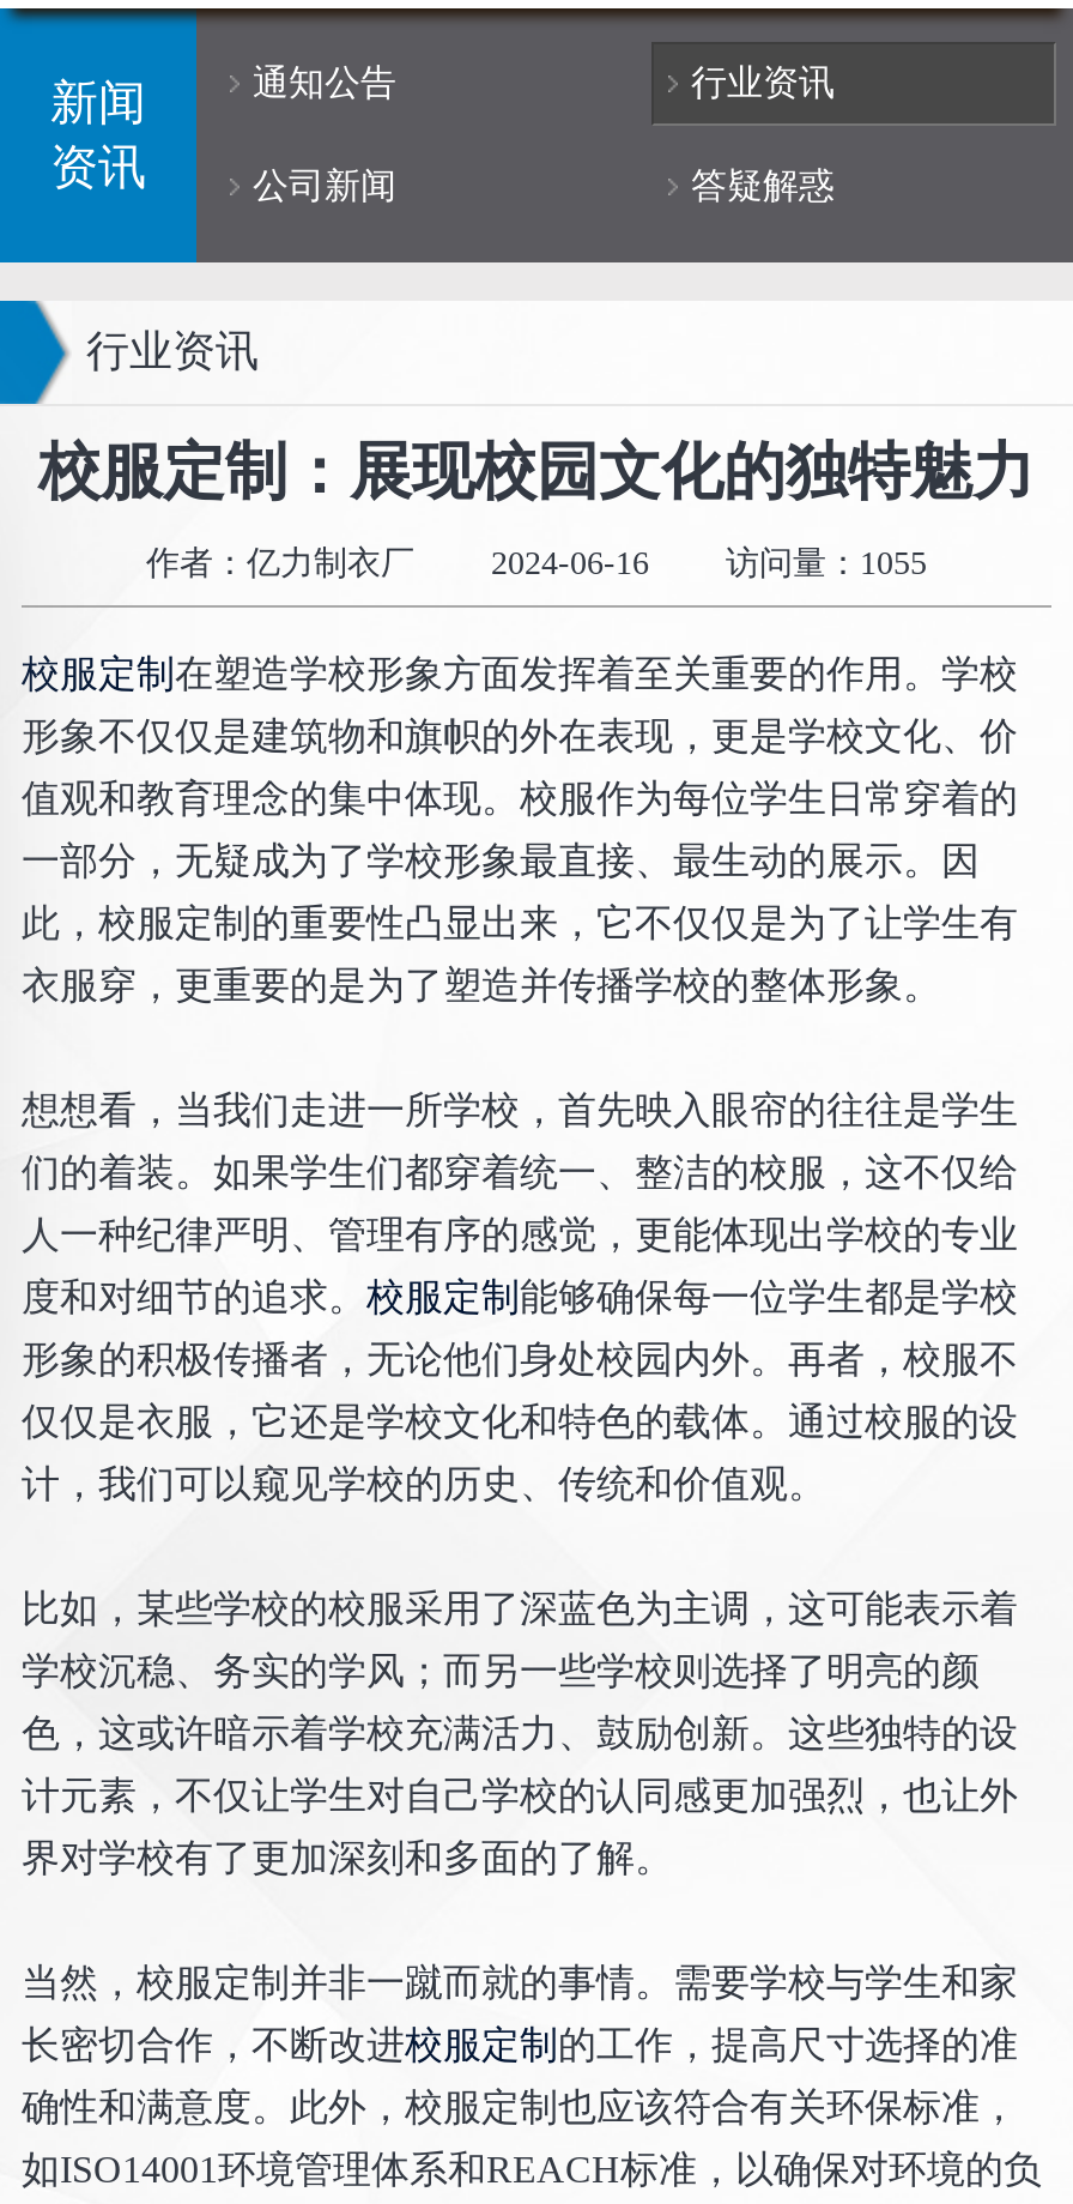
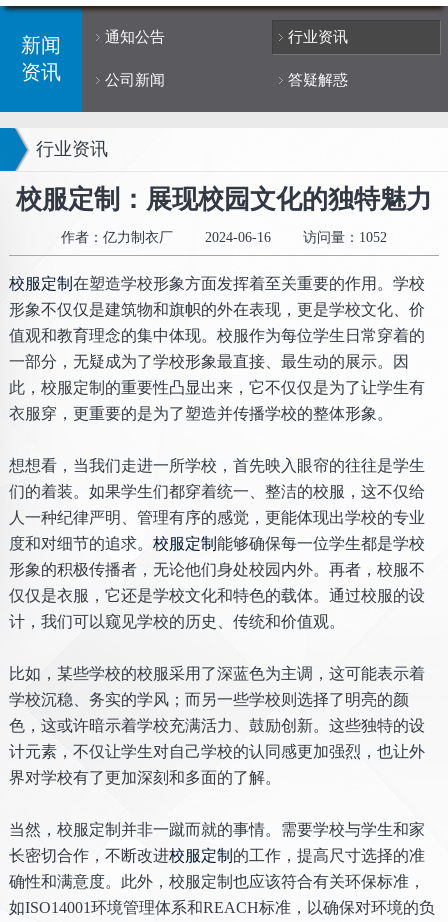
[726,545,927,581] 访问量：1055 -> [303,230,387,245] 访问量：1052

